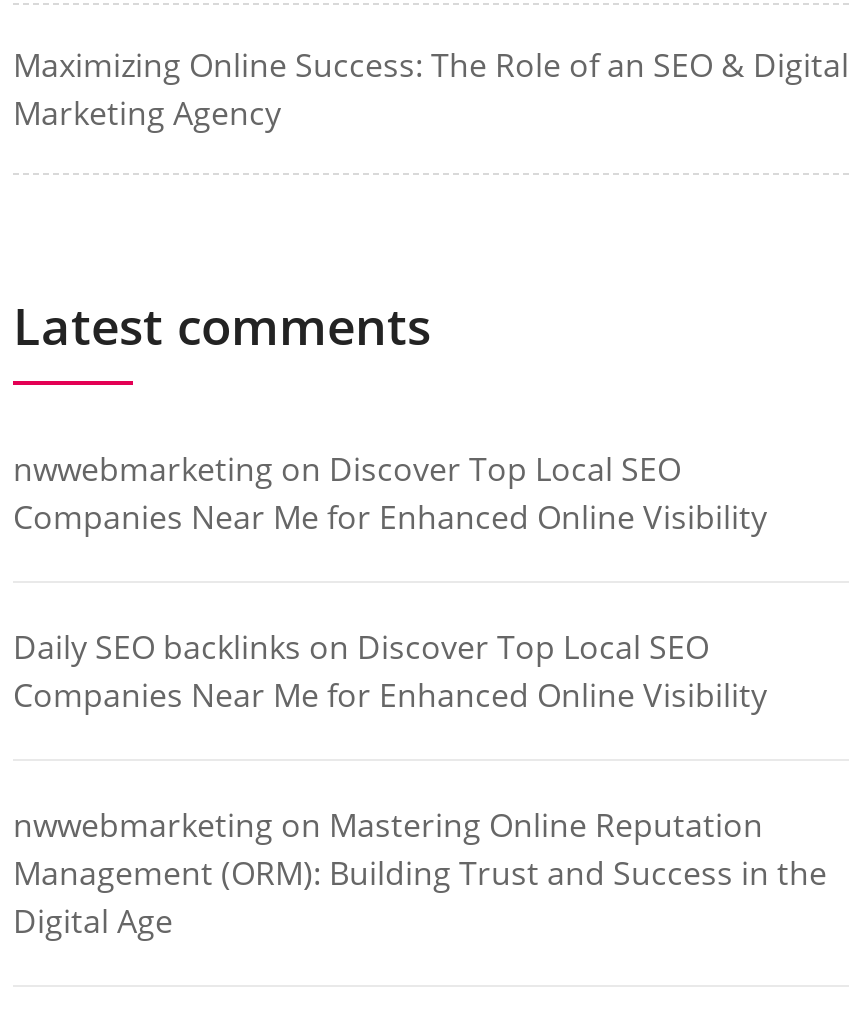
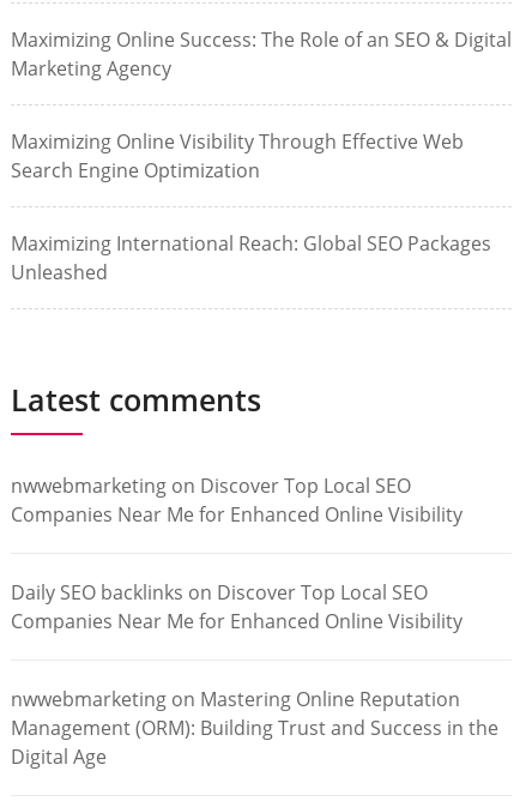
none -> [11,128,491,285] Maximizing Online Visibility Through Effective Web | Search Engine Optimization | Maximizing International Reach: Global SEO Packages | Unleashed

